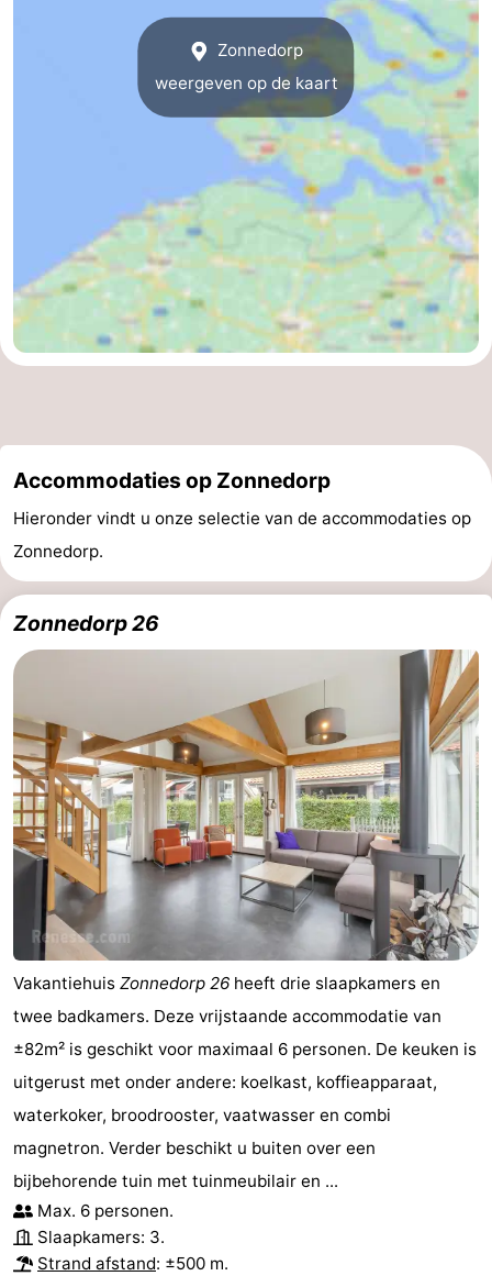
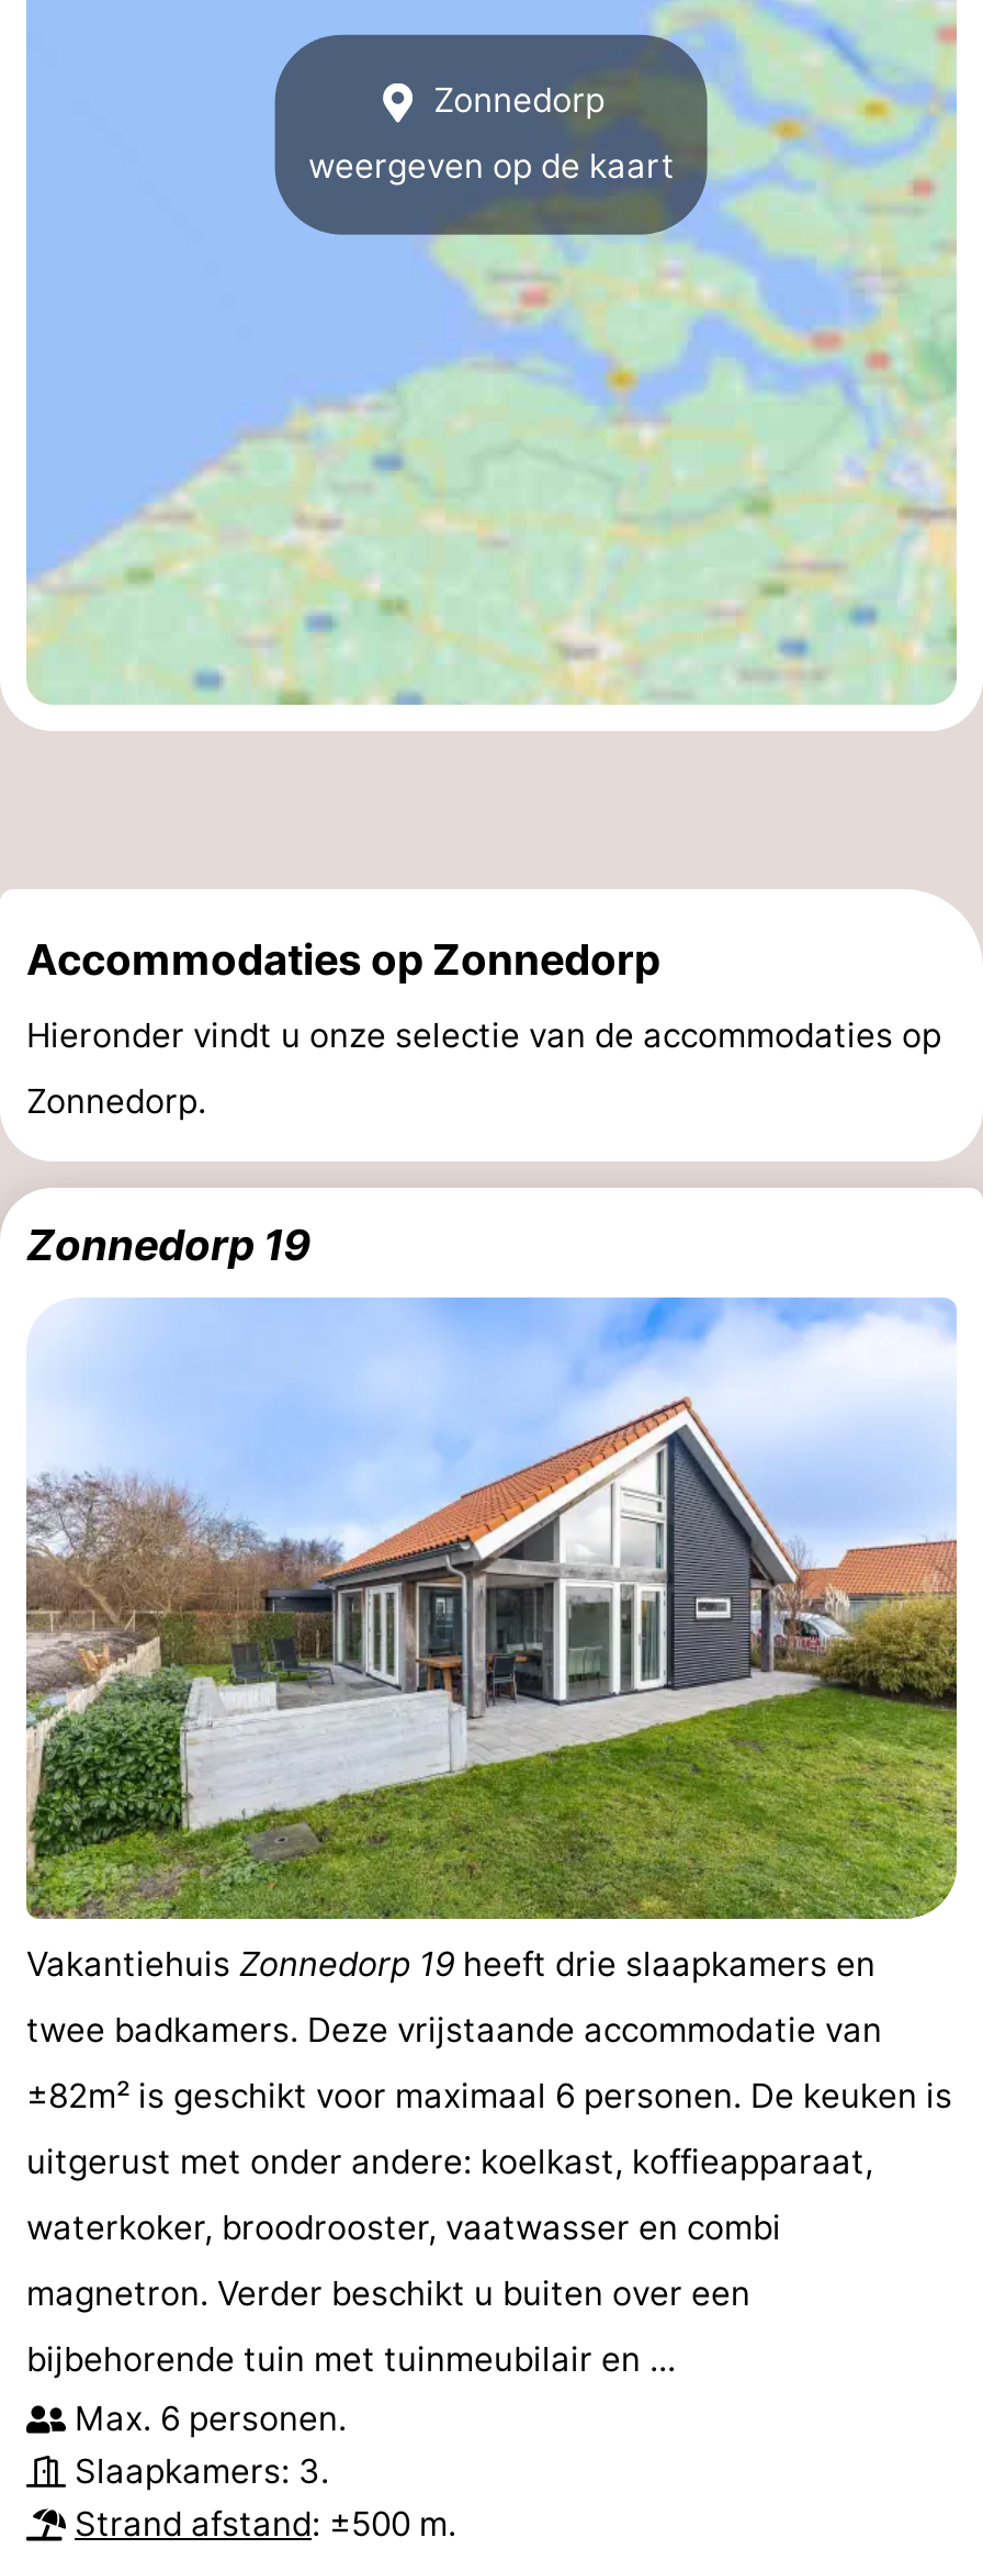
[13,610,159,636] Zonnedorp 26 -> [26,1219,312,1271] Zonnedorp 19
[12,648,480,993] [image] | Vakantiehuis Zonnedorp 26 heeft drie slaapkamers en -> [24,1295,959,1984] [image] | Vakantiehuis Zonnedorp 19 heeft drie slaapkamers en

